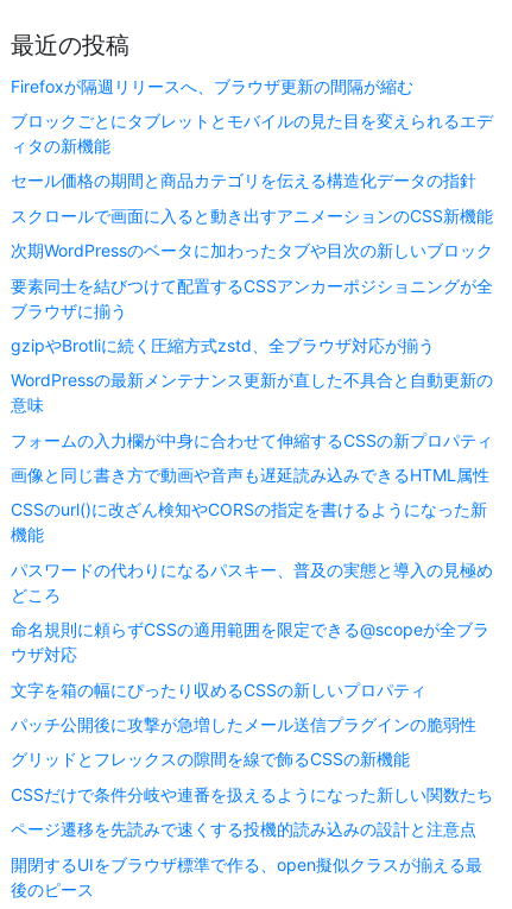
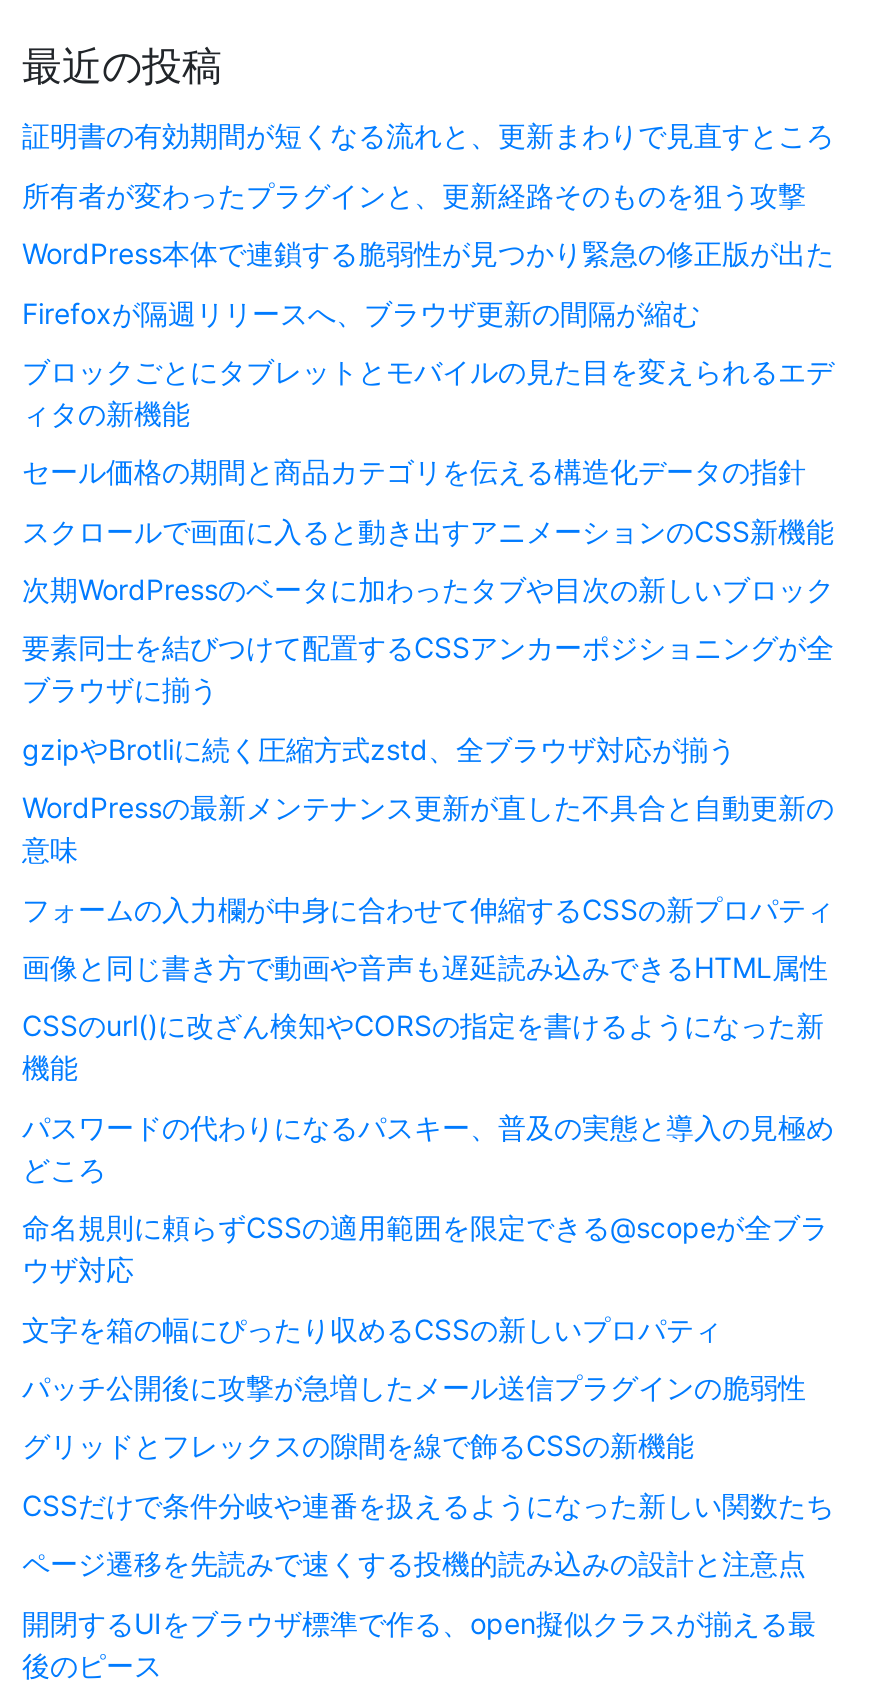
none -> [22,119,834,271] 証明書の有効期間が短くなる流れと、更新まわりで見直すところ | 所有者が変わったプラグインと、更新経路そのものを狙う攻撃 | WordPress本体で連鎖する脆弱性が見つかり緊急の修正版が出た

